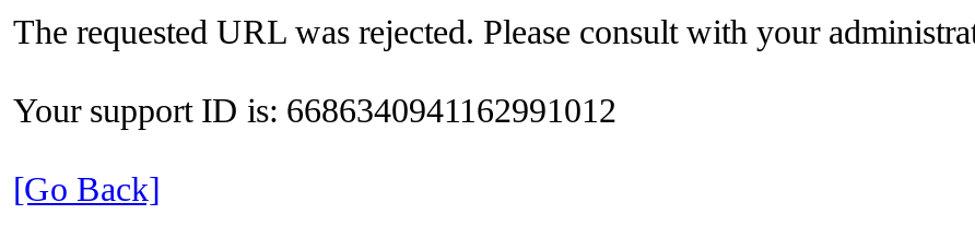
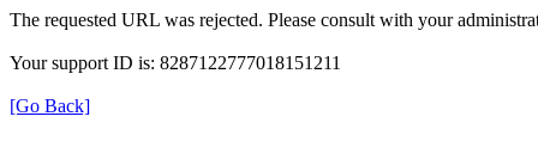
[13,92,616,129] Your support ID is: 6686340941162991012 -> [10,53,341,73] Your support ID is: 8287122777018151211

